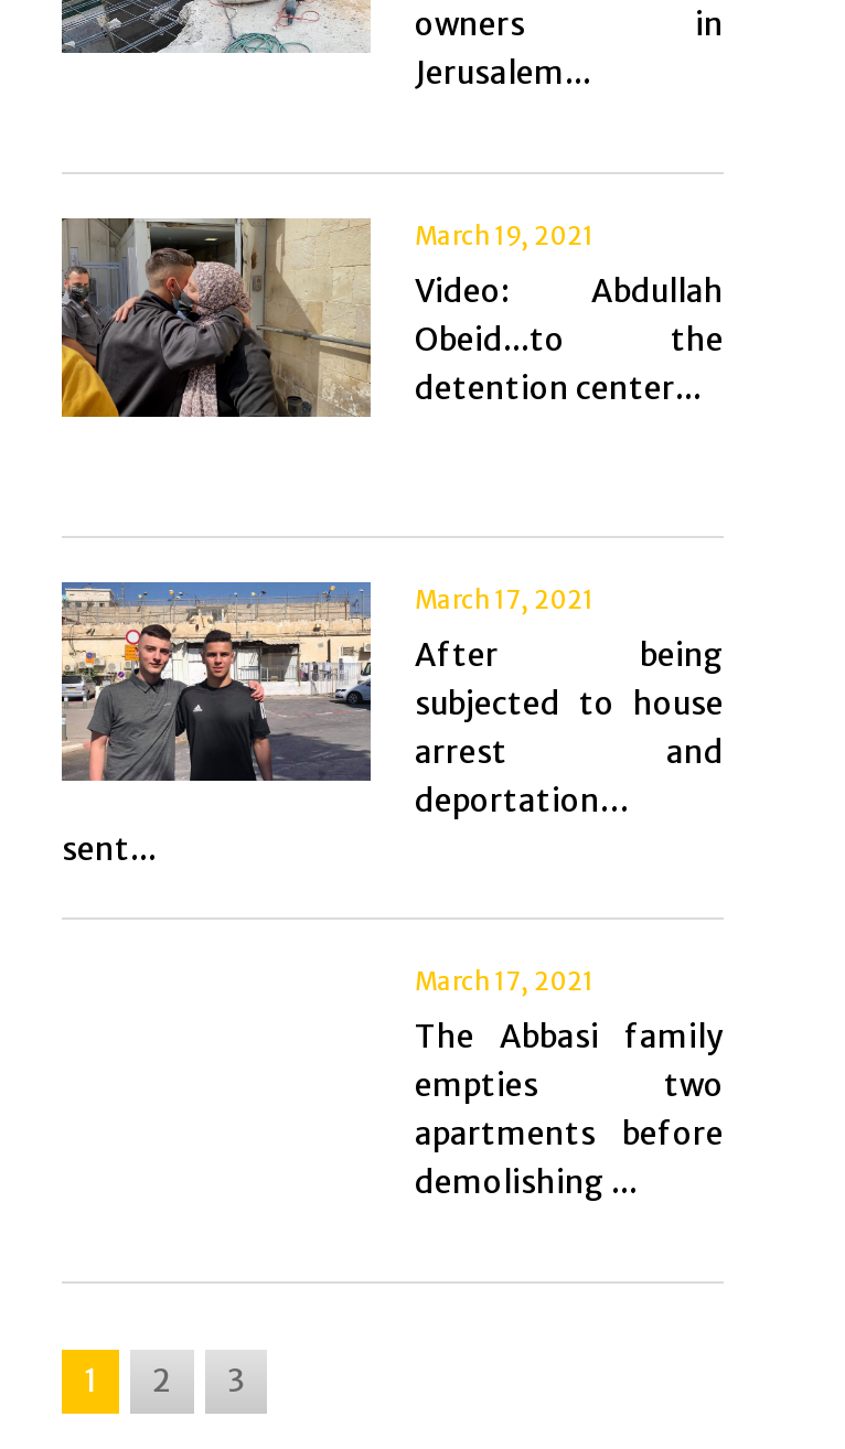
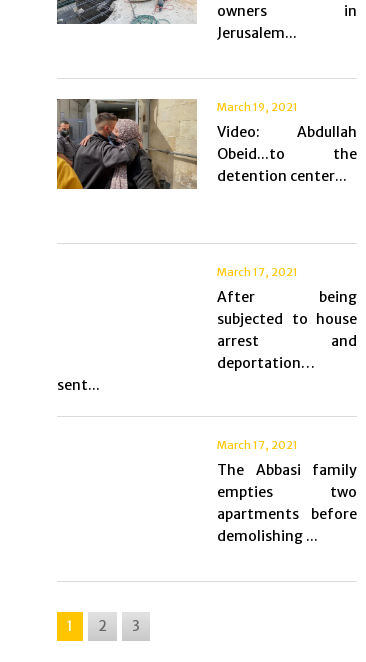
[60,580,373,783] [image] -> none

